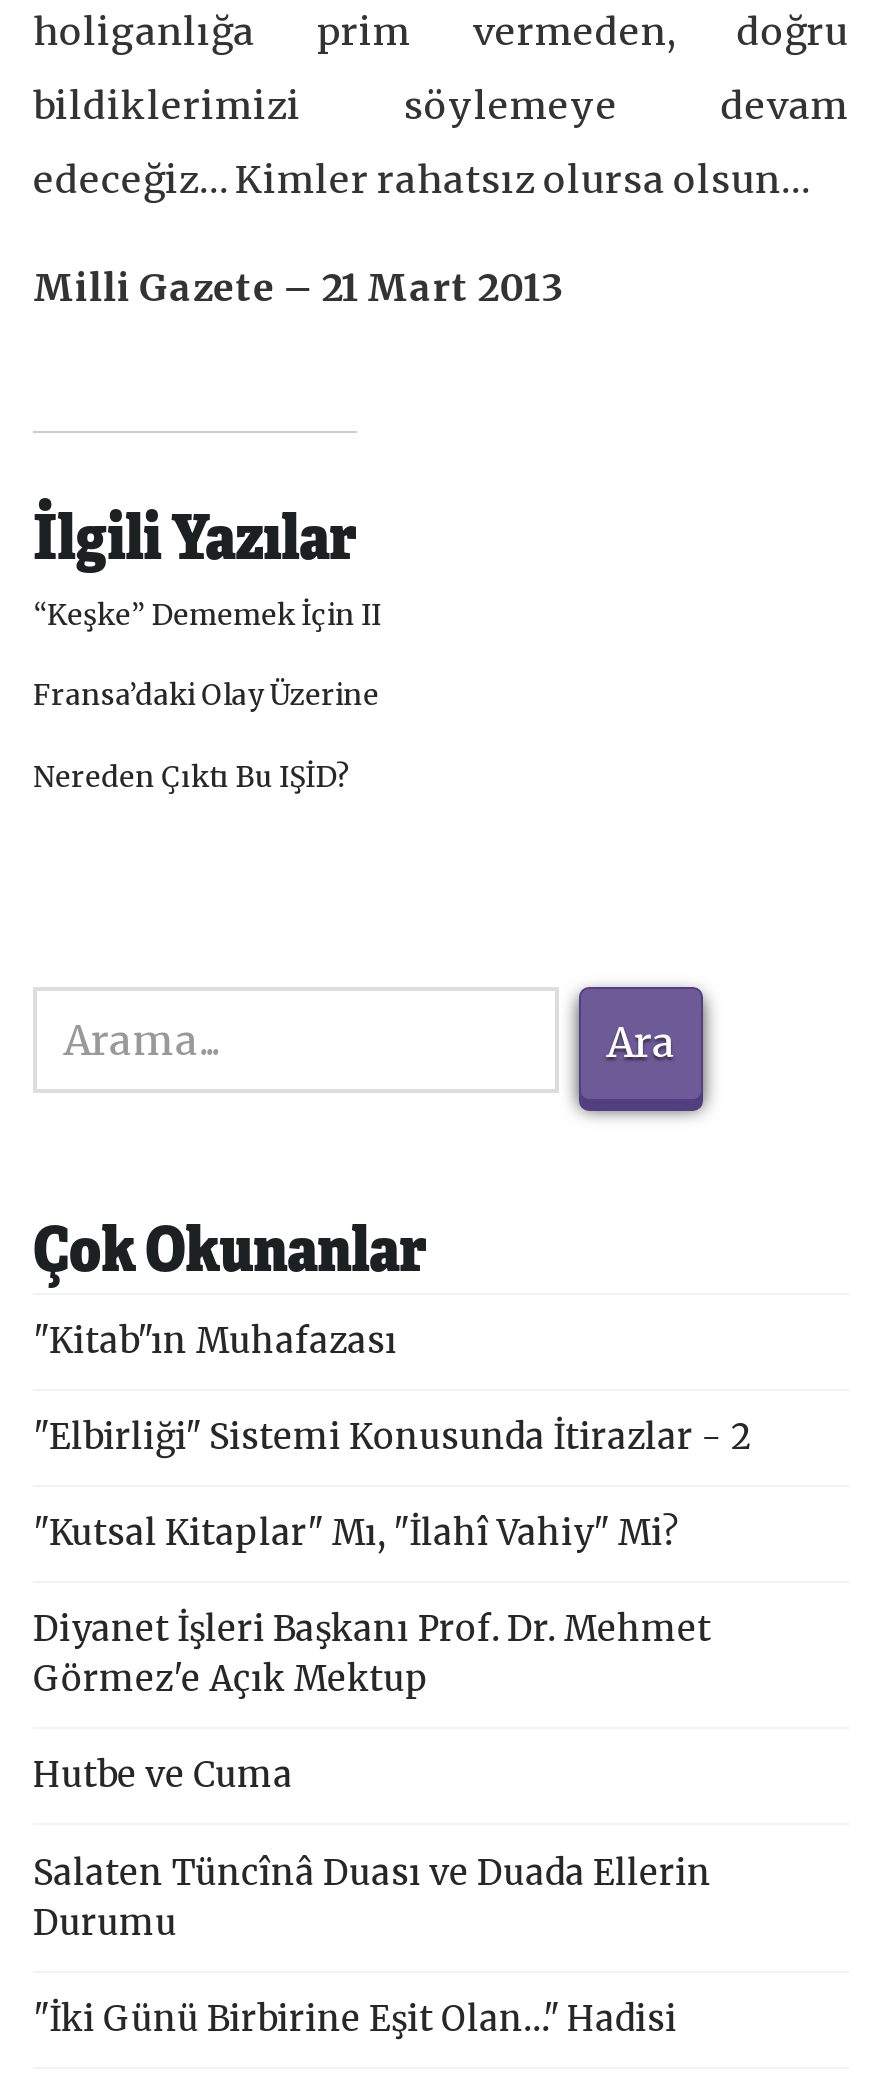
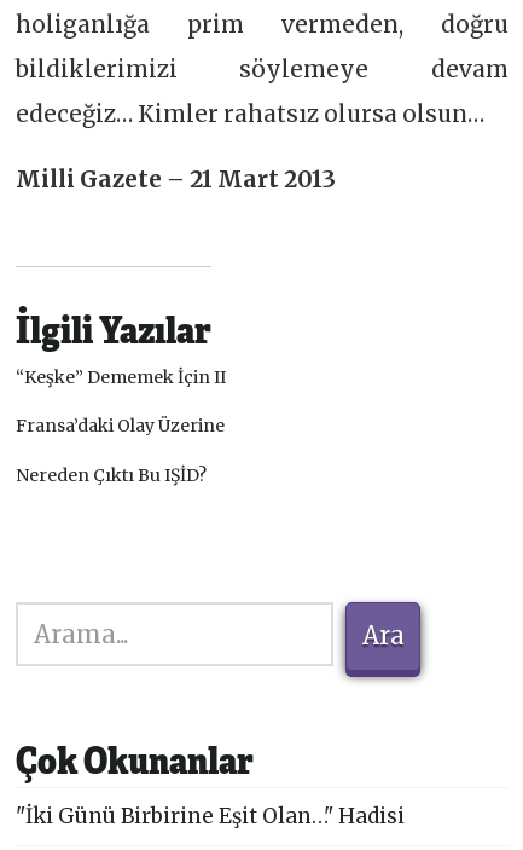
[33,1319,753,1944] "Kitab"ın Muhafazası | "Elbirliği" Sistemi Konusunda İtirazlar - 2 | "Kutsal Kitaplar" Mı, "İlahî Vahiy" Mi? | Diyanet İşleri Başkanı Prof. Dr. Mehmet | Görmez'e Açık Mektup | Hutbe ve Cuma | Salaten Tüncînâ Duası ve Duada Ellerin | Durumu -> none

